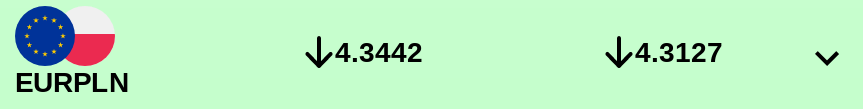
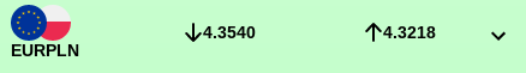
[335,36,423,68] 4.3442 -> [203,23,256,42] 4.3540
[635,36,723,68] 4.3127 -> [383,23,436,42] 4.3218

